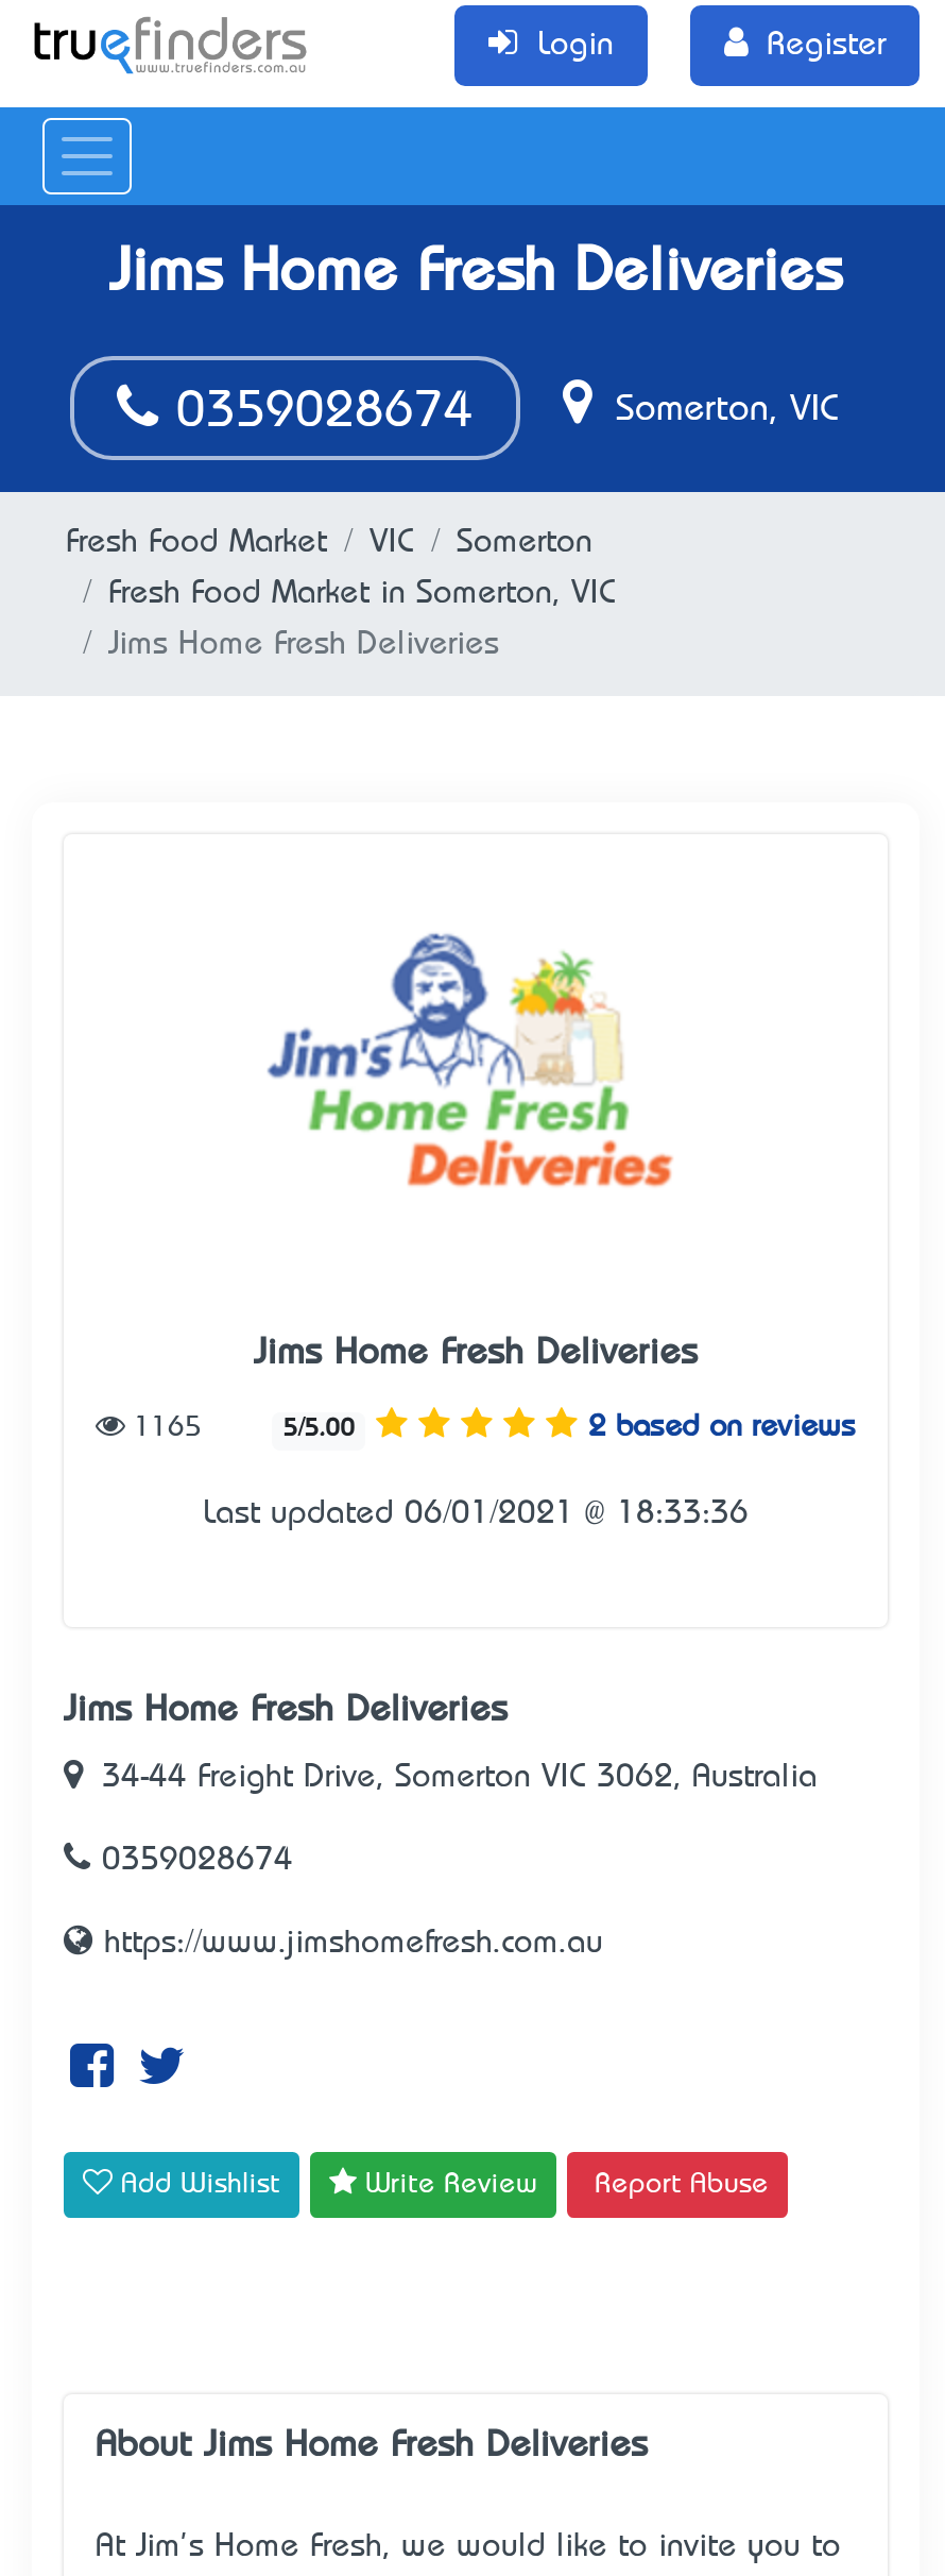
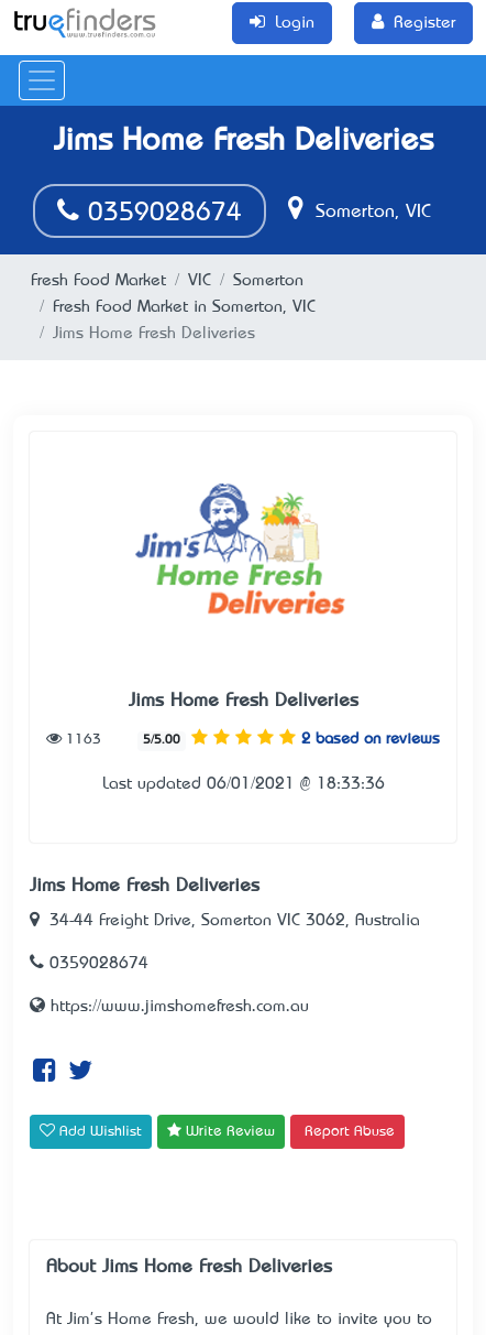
[125,1413,202,1441] 1165 -> [62,732,101,746] 1163

